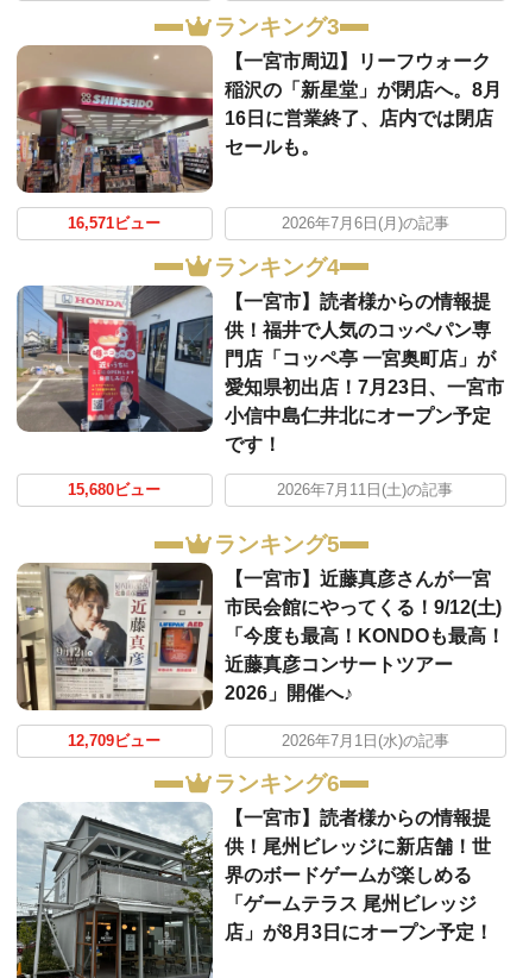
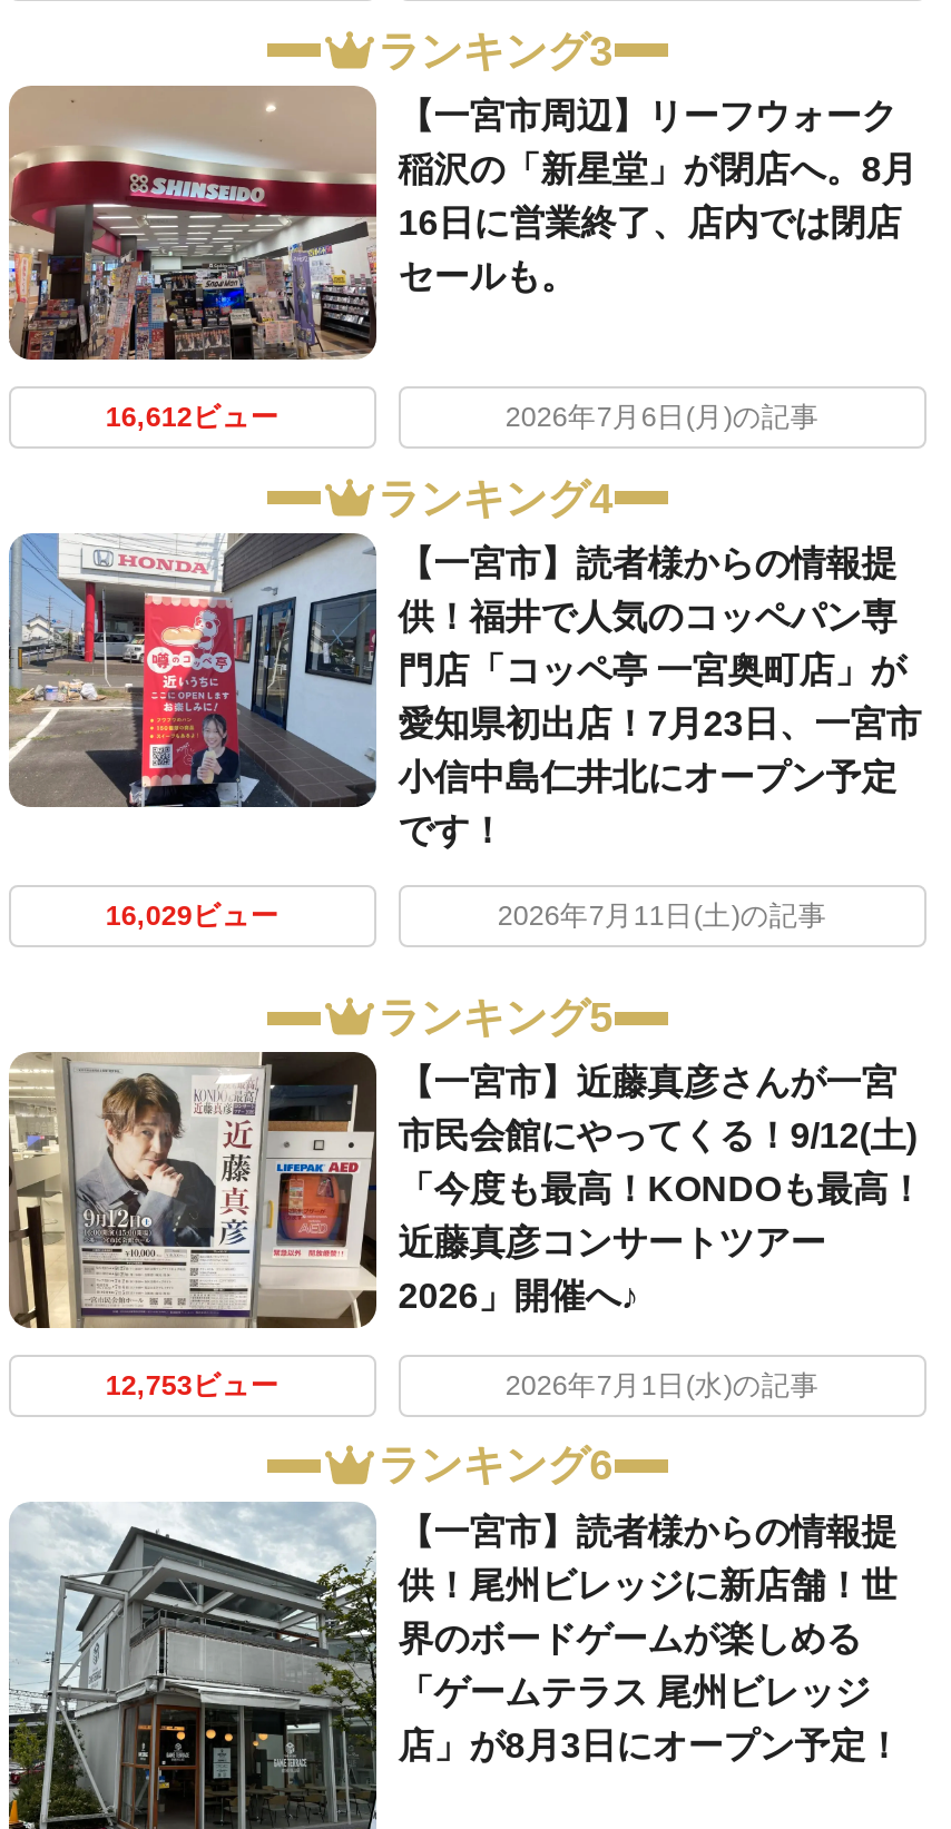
[68,215,161,232] 16,571ビュー -> [105,403,279,434] 16,612ビュー
[68,481,161,498] 15,680ビュー -> [105,900,279,932] 16,029ビュー
[68,733,161,749] 12,709ビュー -> [105,1370,279,1402] 12,753ビュー

